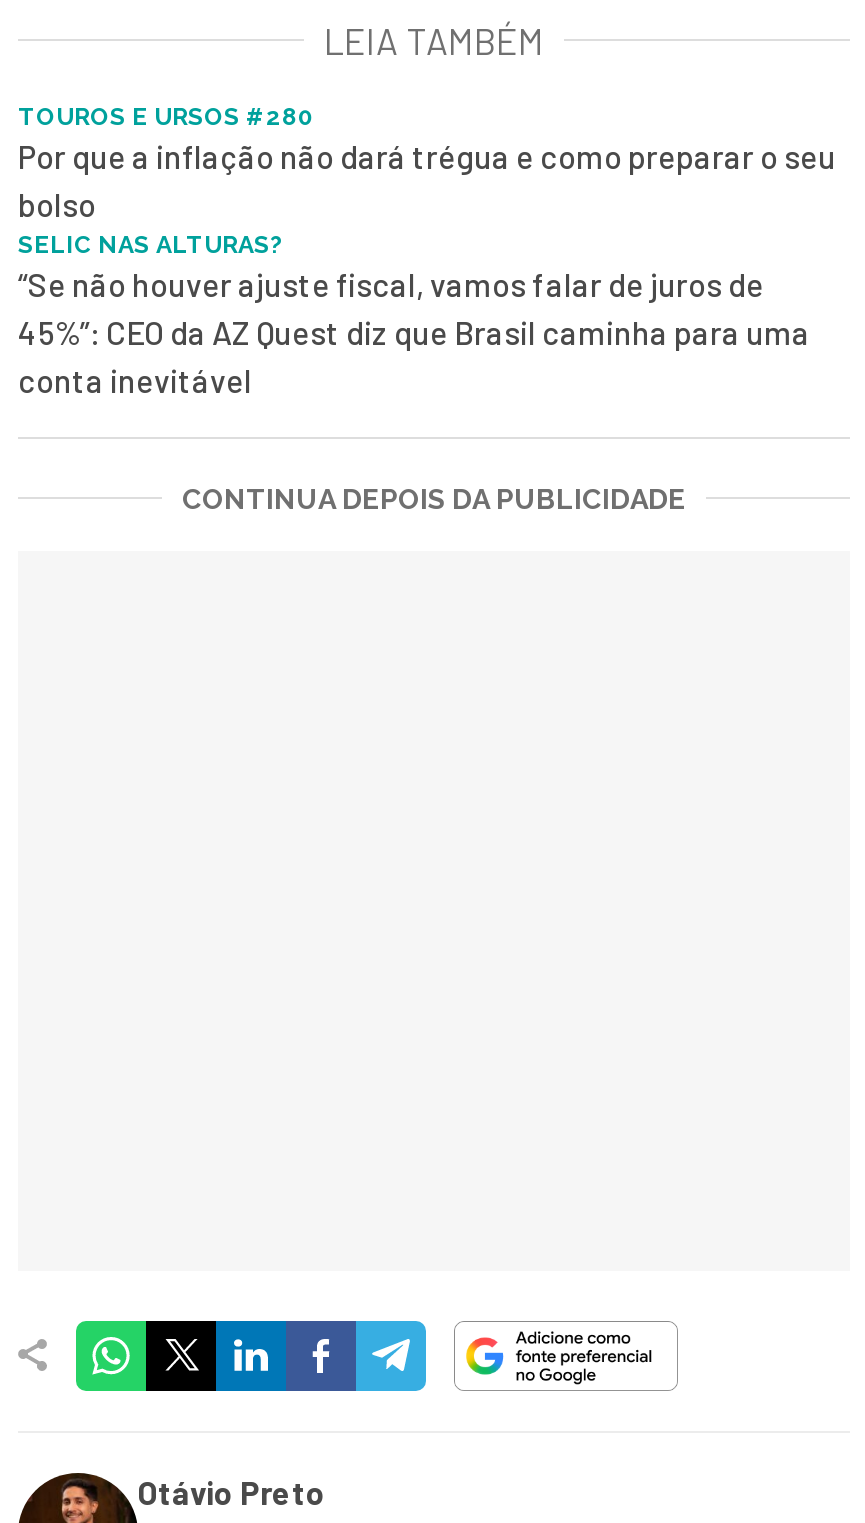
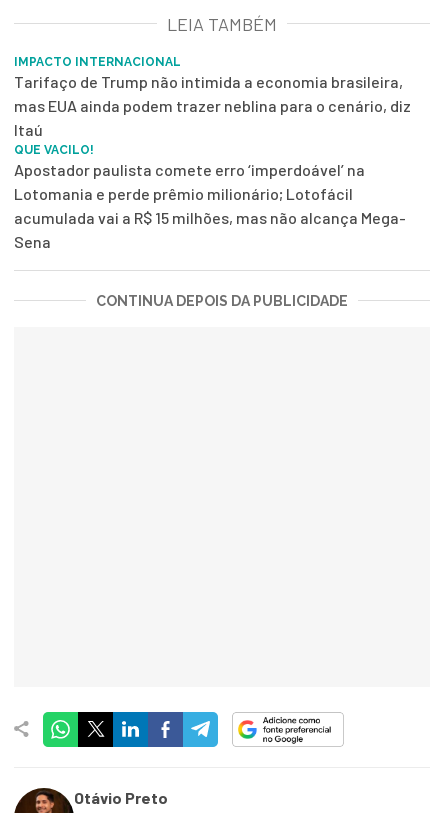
[18,103,836,399] TOUROS E URSOS #280 | Por que a inflação não dará trégua e como preparar o seu | bolso | SELIC NAS ALTURAS? | “Se não houver ajuste fiscal, vamos falar de juros de | 45%”: CEO da AZ Quest diz que Brasil caminha para uma | conta inevitável -> [14,55,411,251] IMPACTO INTERNACIONAL | Tarifaço de Trump não intimida a economia brasileira, | mas EUA ainda podem trazer neblina para o cenário, diz | Itaú | QUE VACILO! | Apostador paulista comete erro ‘imperdoável’ na | Lotomania e perde prêmio milionário; Lotofácil | acumulada vai a R$ 15 milhões, mas não alcança Mega- | Sena

